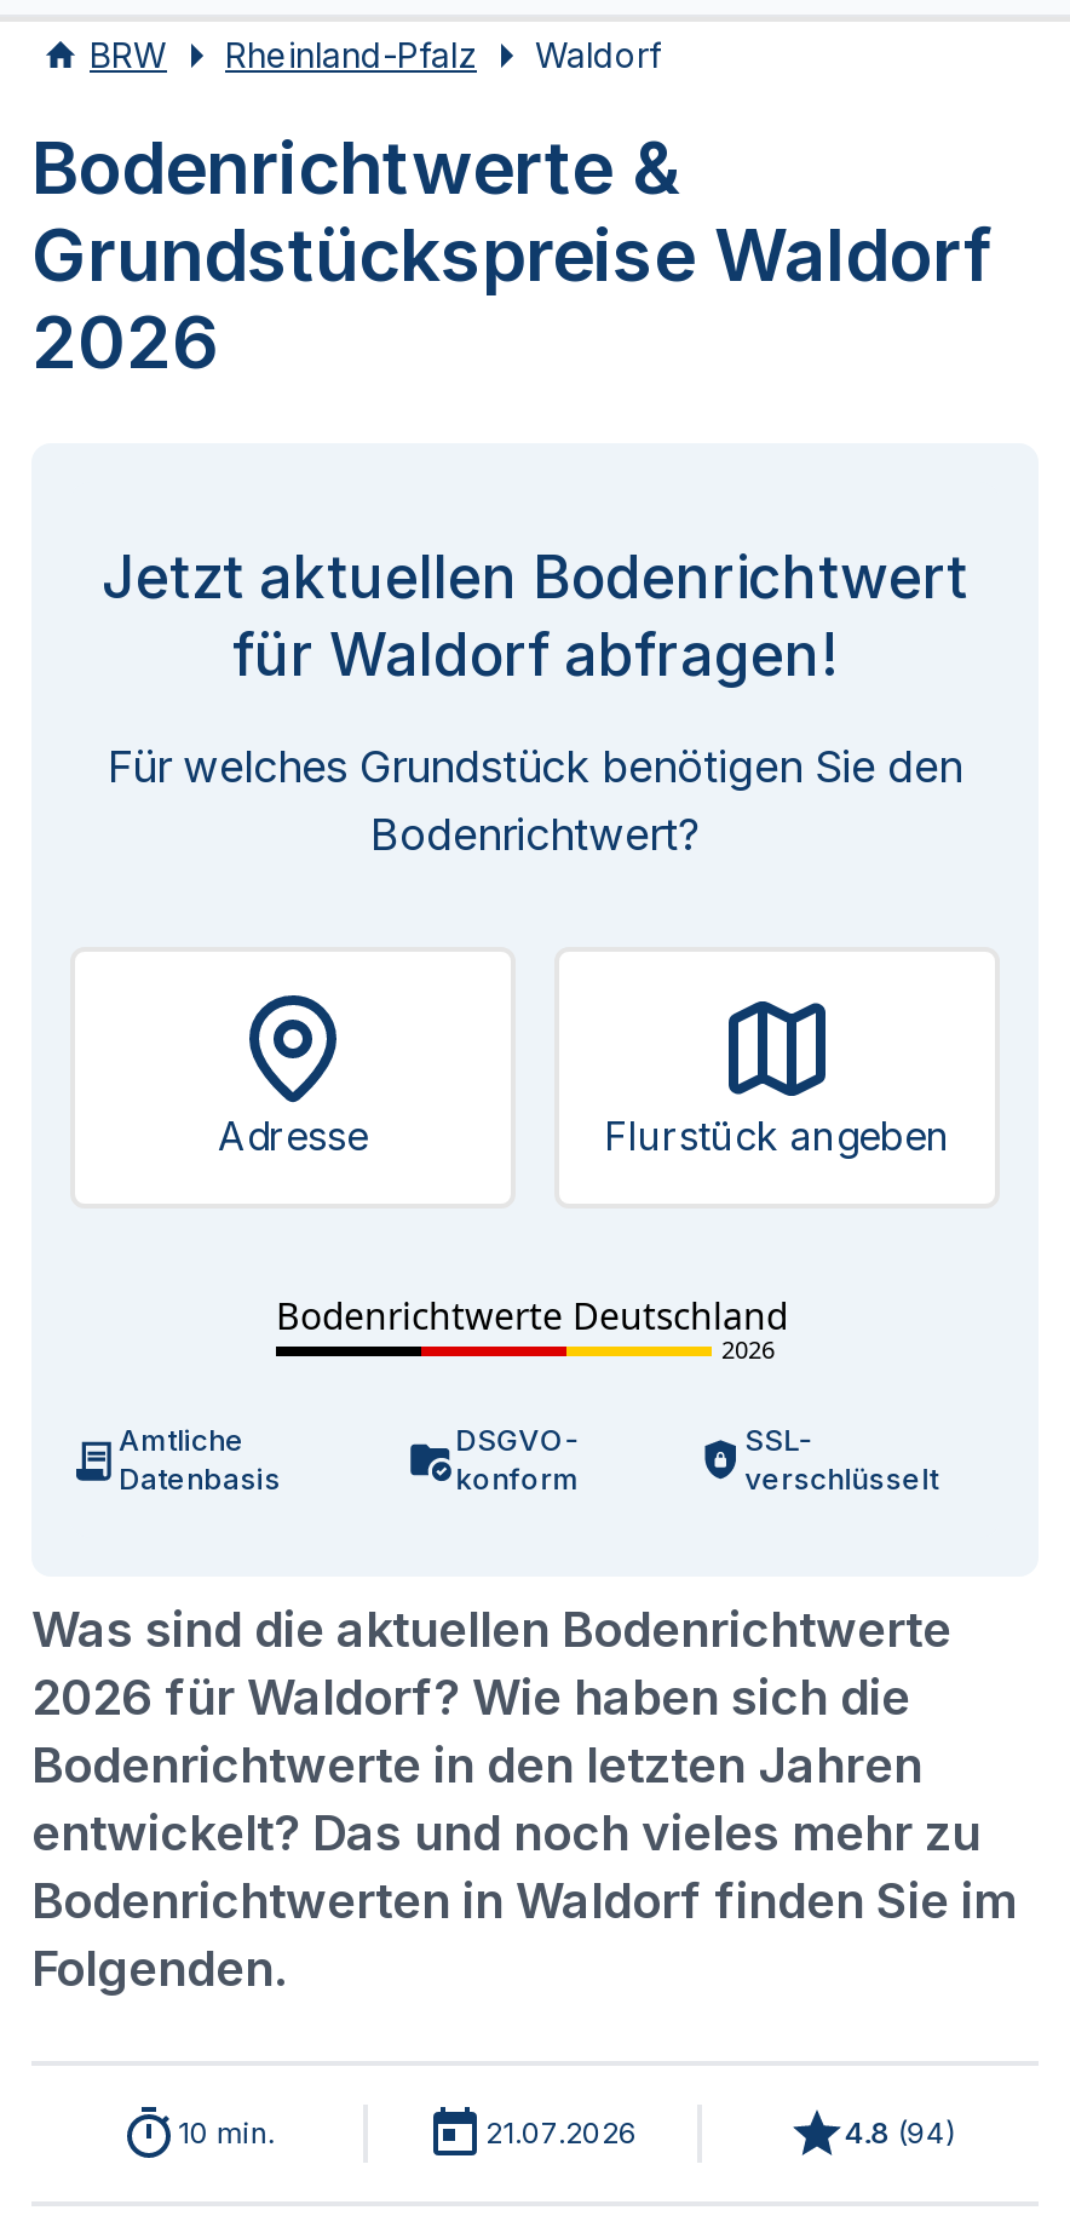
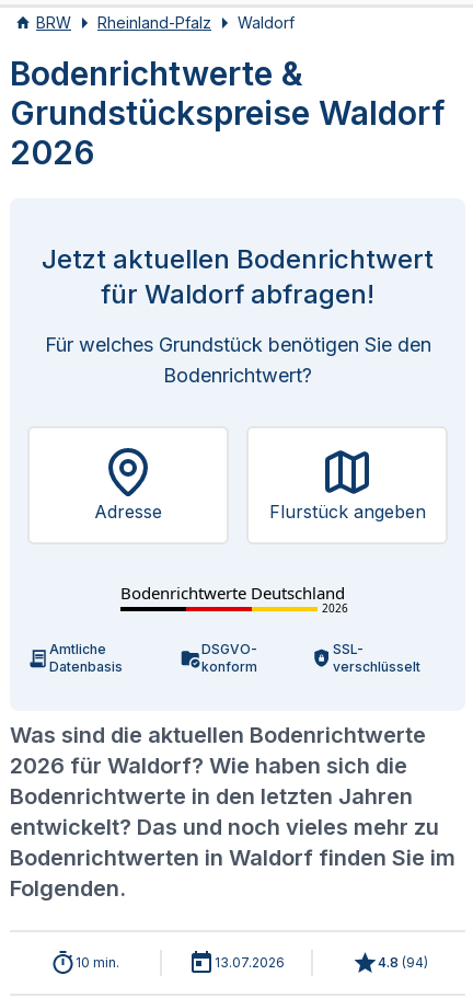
[485,2114,638,2151] 21.07.2026 -> [215,954,285,971] 13.07.2026

